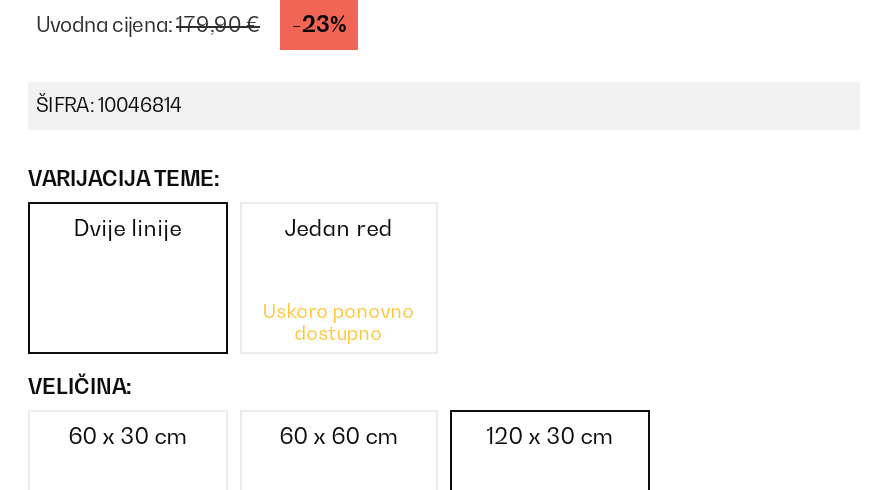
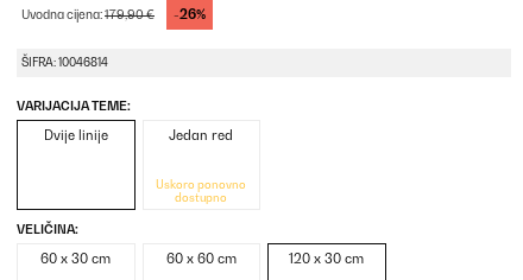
[292,11,346,39] -23% -> [174,6,206,23] -26%

